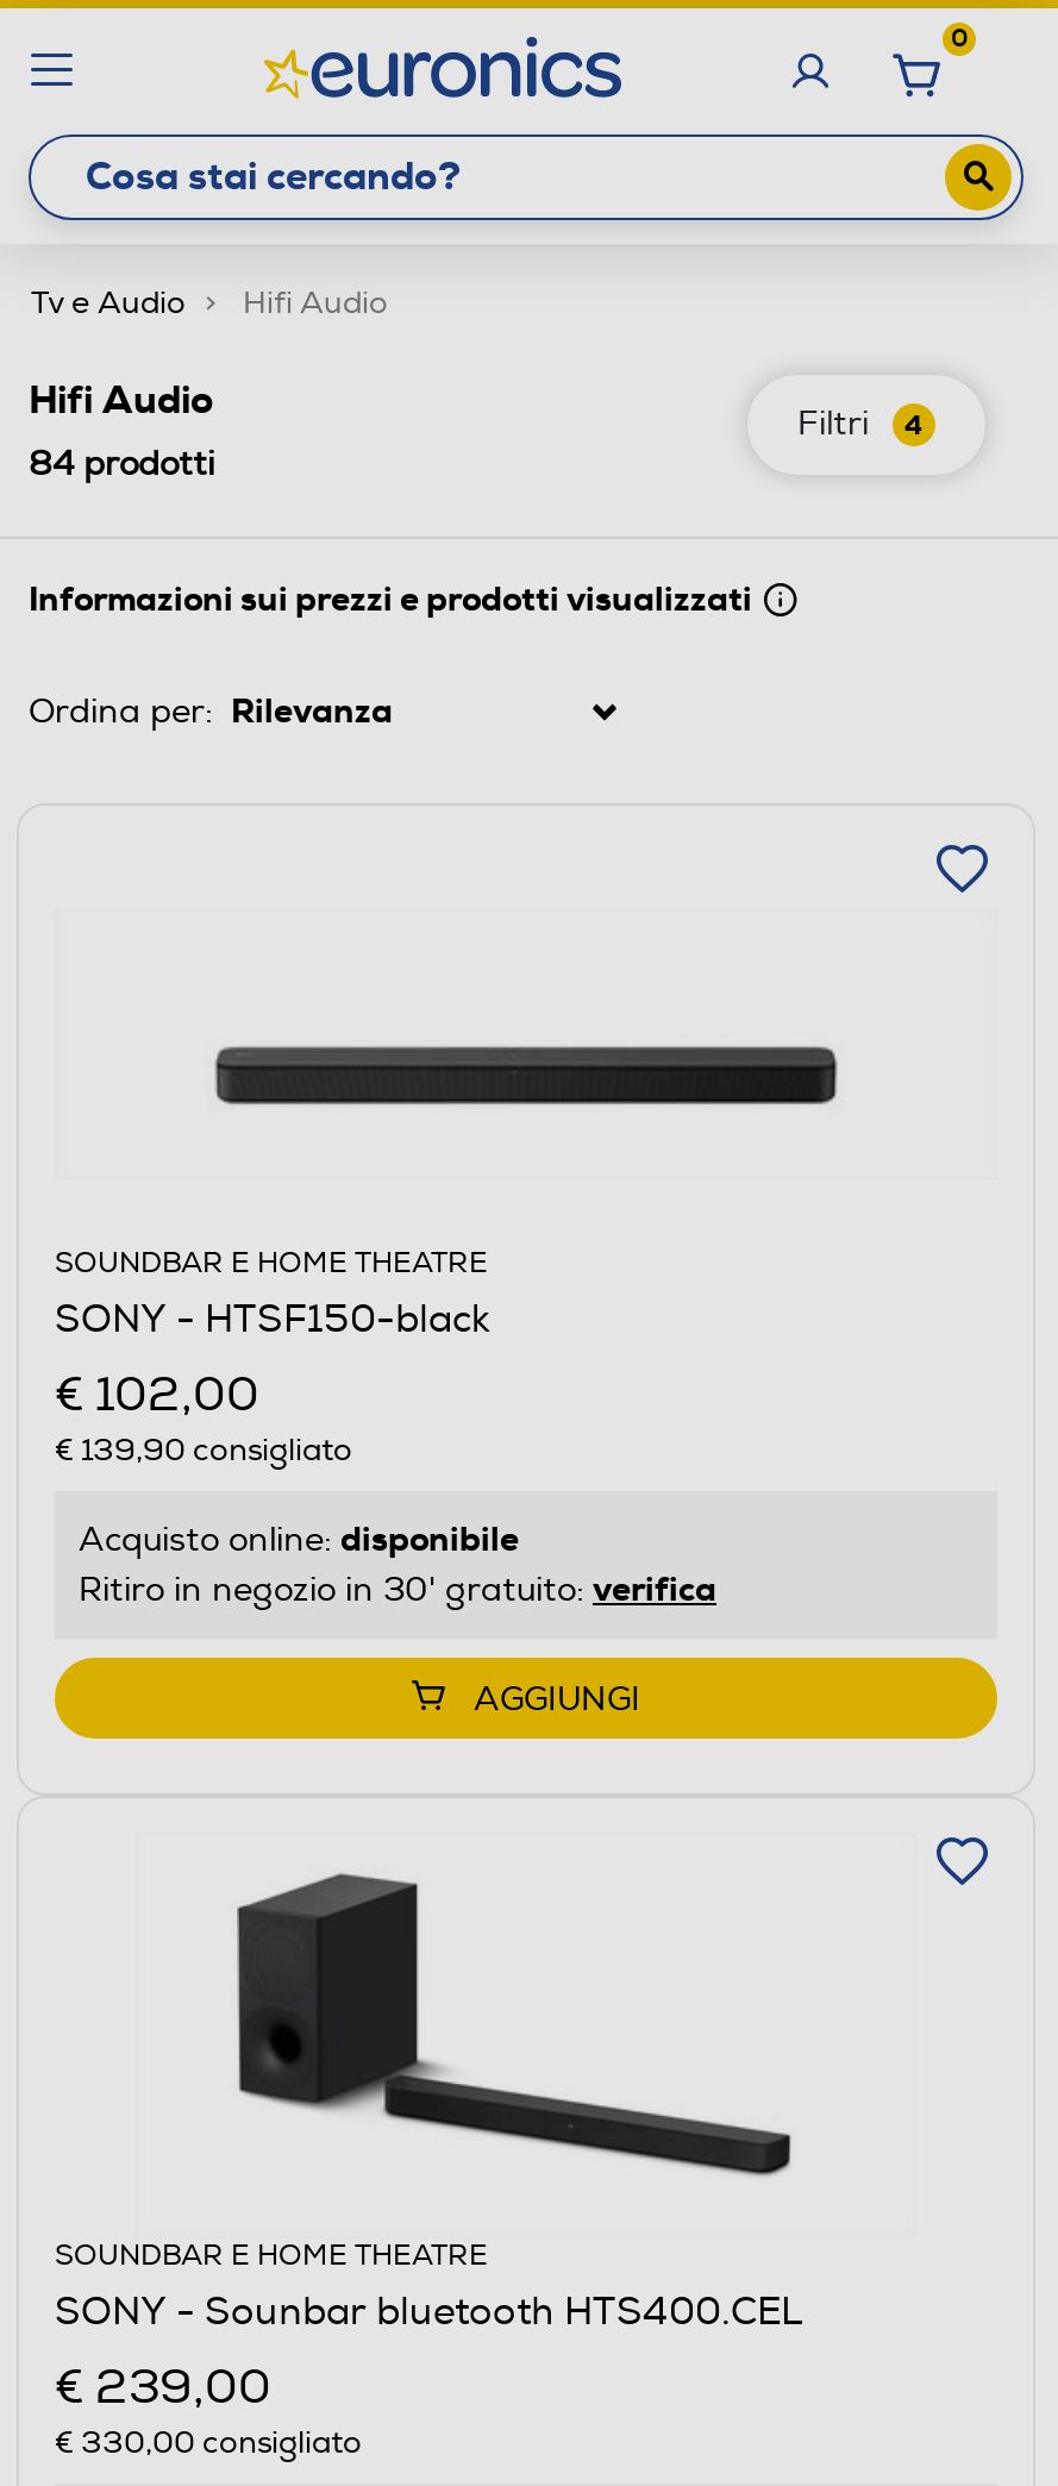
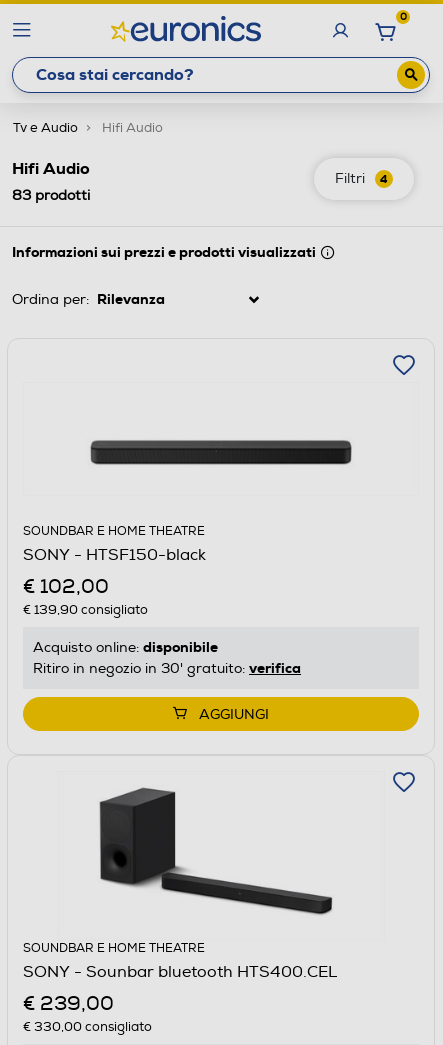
[29,443,214,483] 84 prodotti -> [12,187,90,204] 83 prodotti

